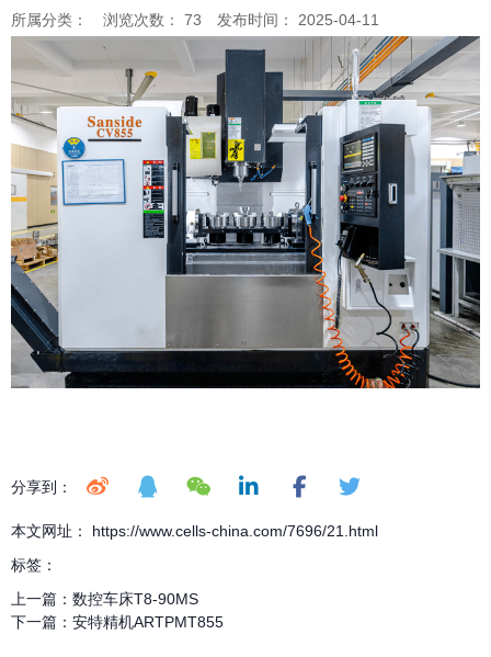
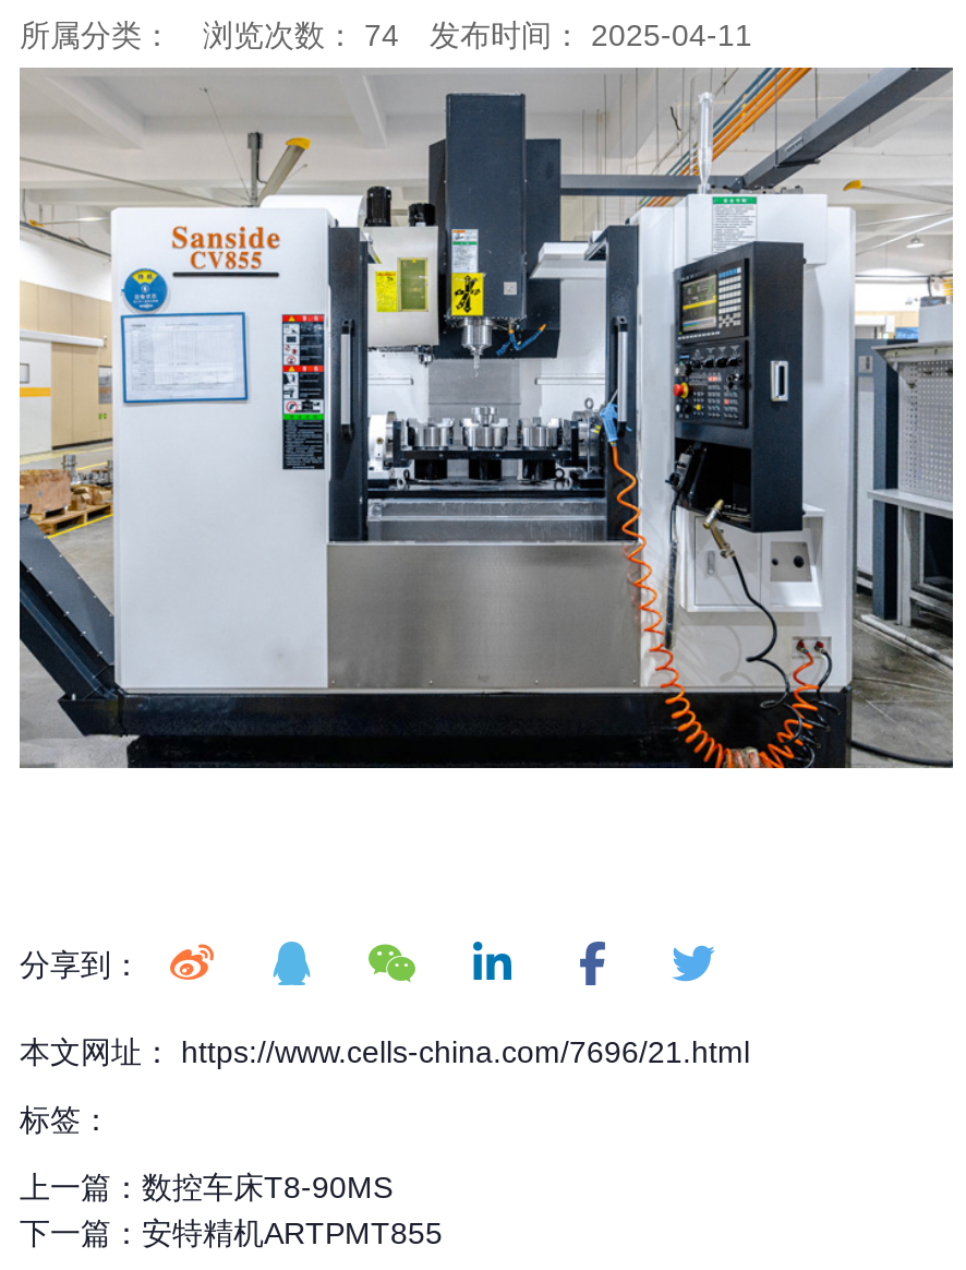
[11,11,379,29] 所属分类： 浏览次数：73 发布时间： 2025-04-11 -> [20,17,752,52] 所属分类： 浏览次数：74 发布时间： 2025-04-11

